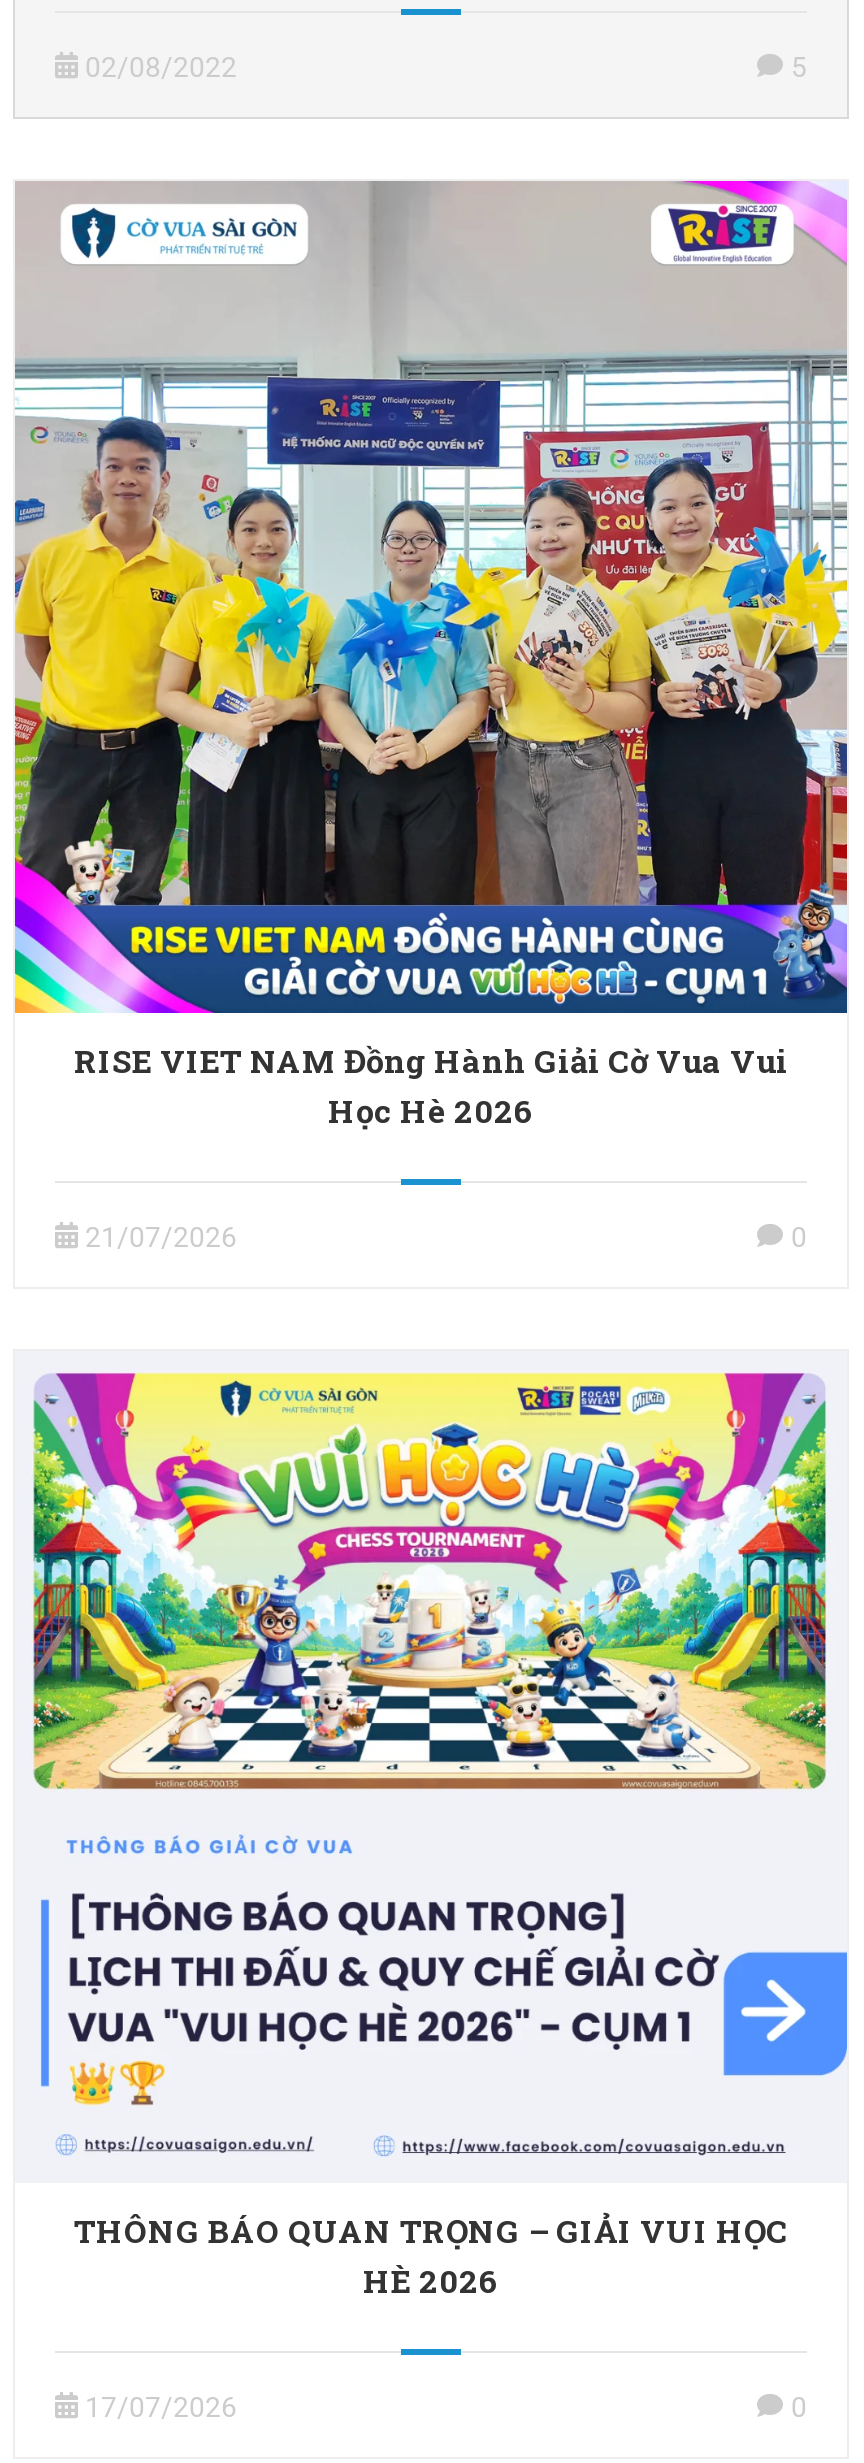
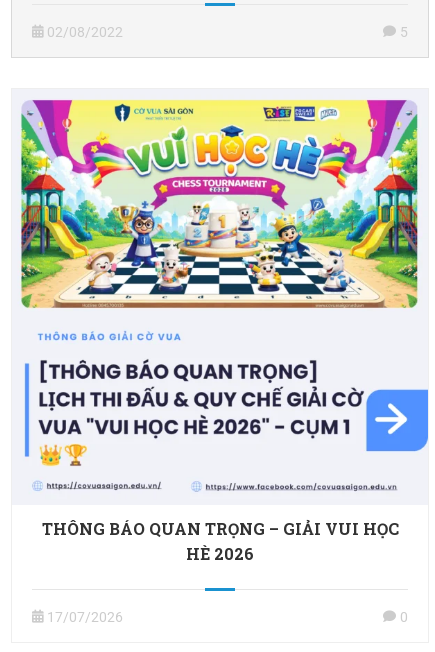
[13,179,849,1254] [image] | RISE VIET NAM Đồng Hành Giải Cờ Vua Vui | Học Hè 2026 | 21/07/2026 | 0 -> none

